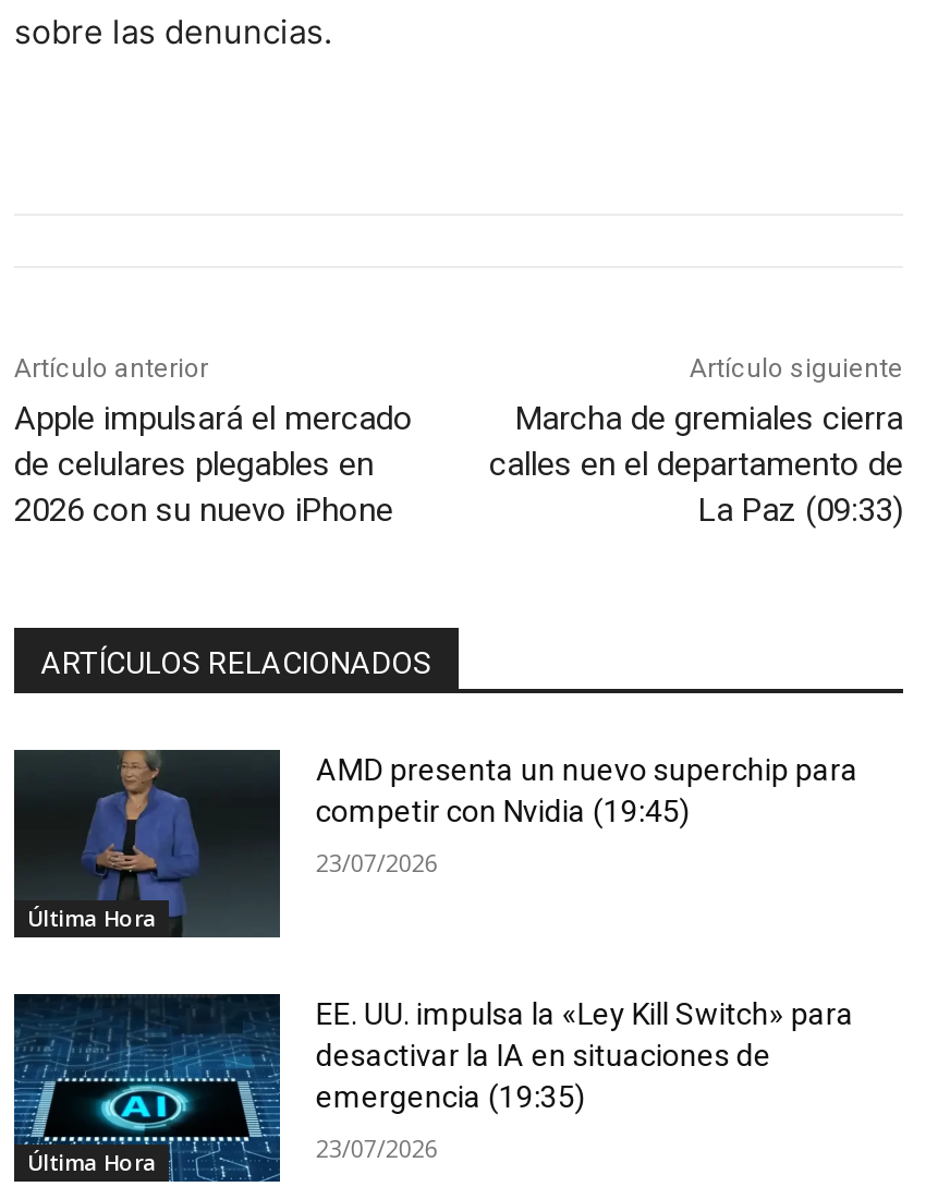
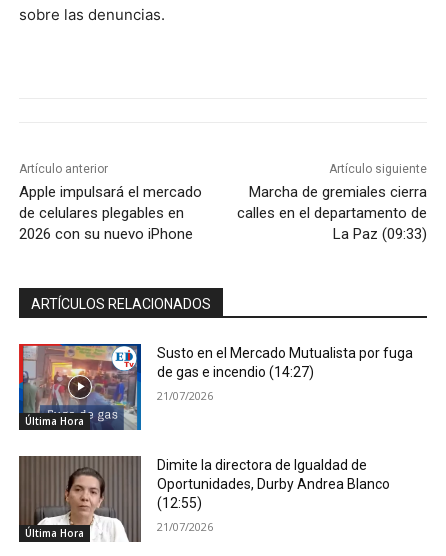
[12,748,858,937] [image] | AMD presenta un nuevo superchip para | competir con Nvidia (19:45) -> [18,343,413,430] [image] | Susto en el Mercado Mutualista por fuga | de gas e incendio (14:27)
[316,846,438,879] 23/07/2026 -> [157,388,213,403] 21/07/2026
[14,994,854,1184] [image] | EE. UU. impulsa la «Ley Kill Switch» para | desactivar la IA en situaciones de | emergencia (19:35) -> [19,455,390,543] [image] | Dimite la directora de Igualdad de | Oportunidades, Durby Andrea Blanco | (12:55)
[316,1131,438,1164] 23/07/2026 -> [157,519,213,534] 21/07/2026

